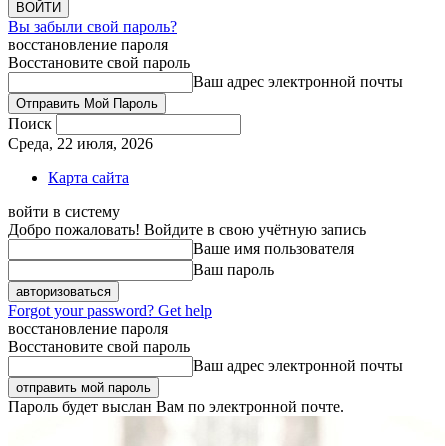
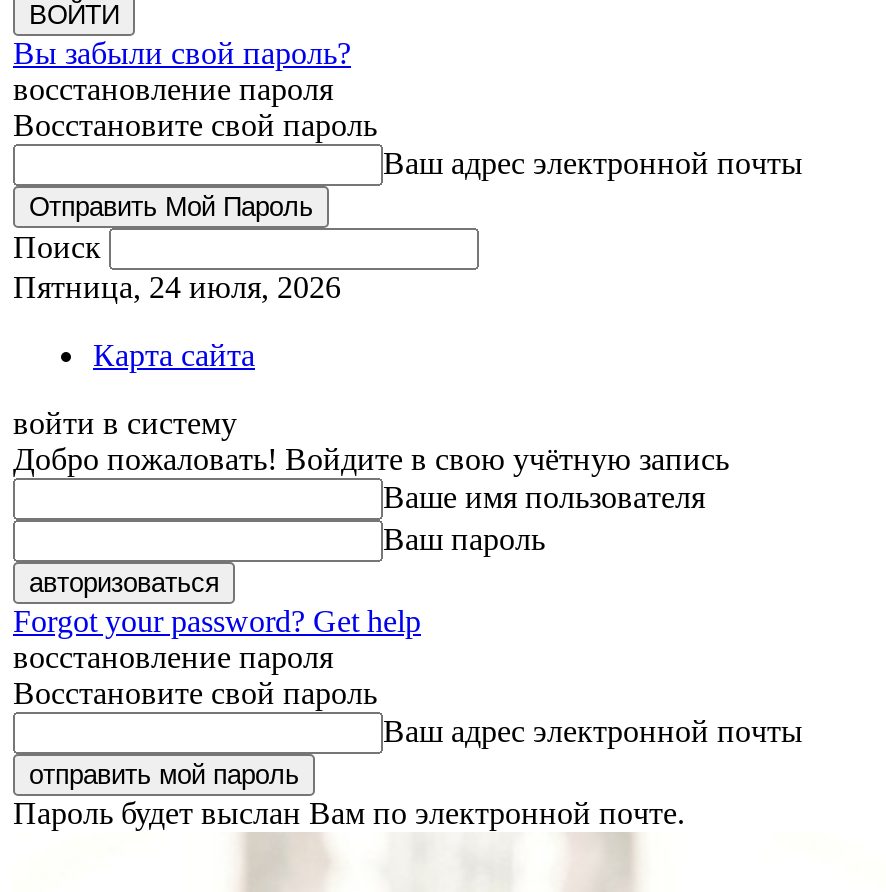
[8,135,153,152] Среда, 22 июля, 2026 -> [13,270,341,304] Пятница, 24 июля, 2026

